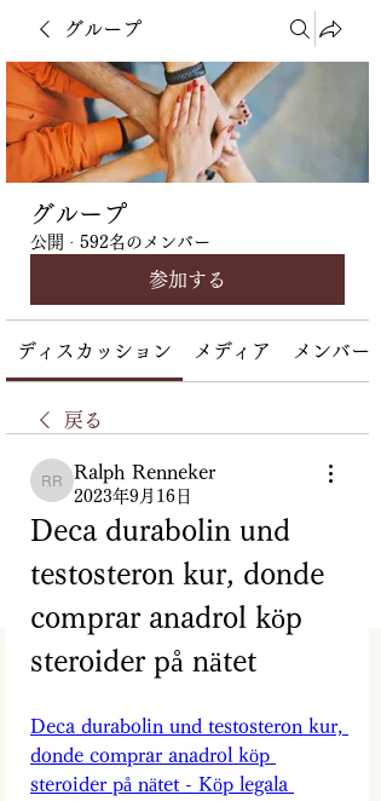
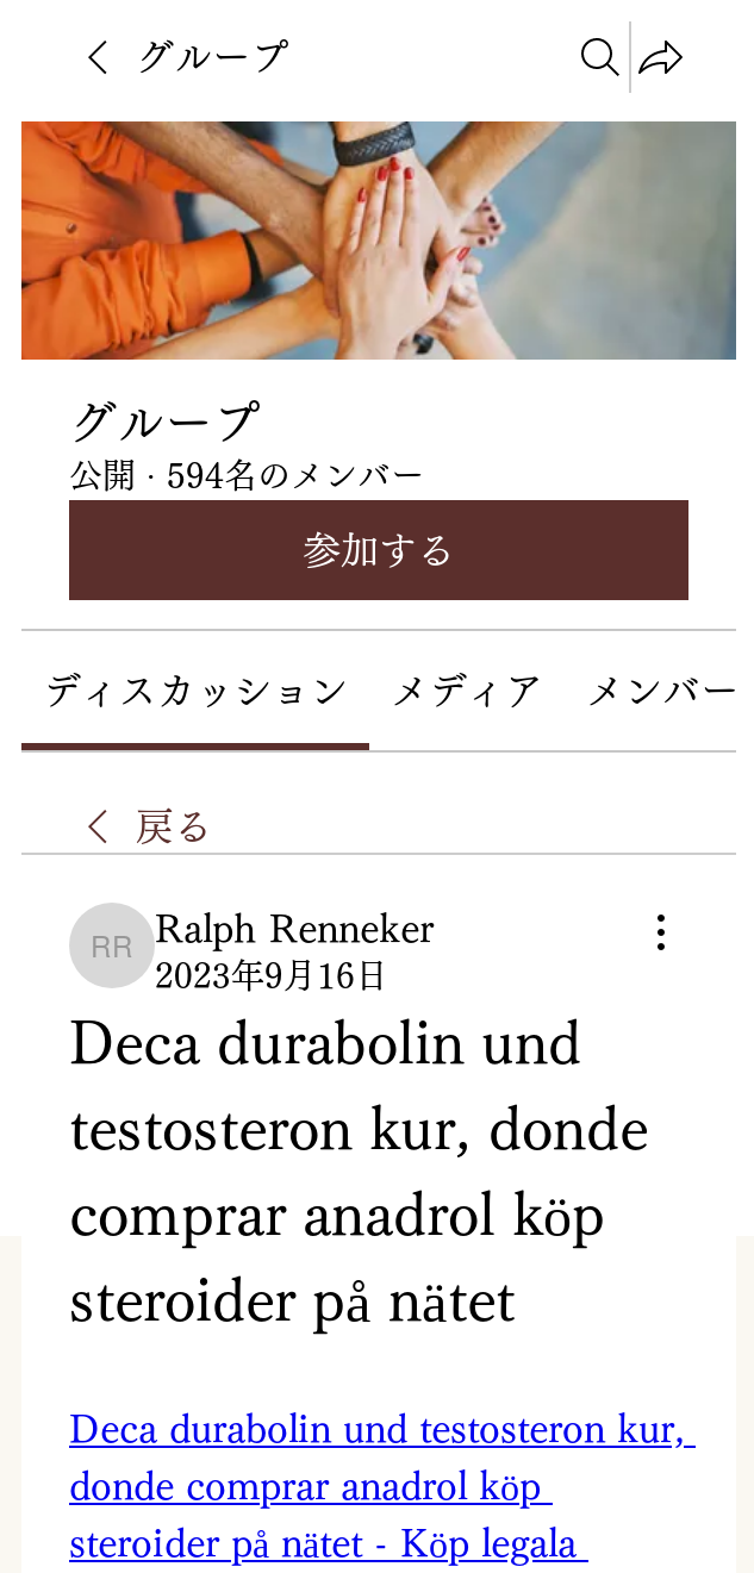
[30,234,210,250] 公開 · 592名のメンバー -> [69,460,424,493] 公開 · 594名のメンバー

